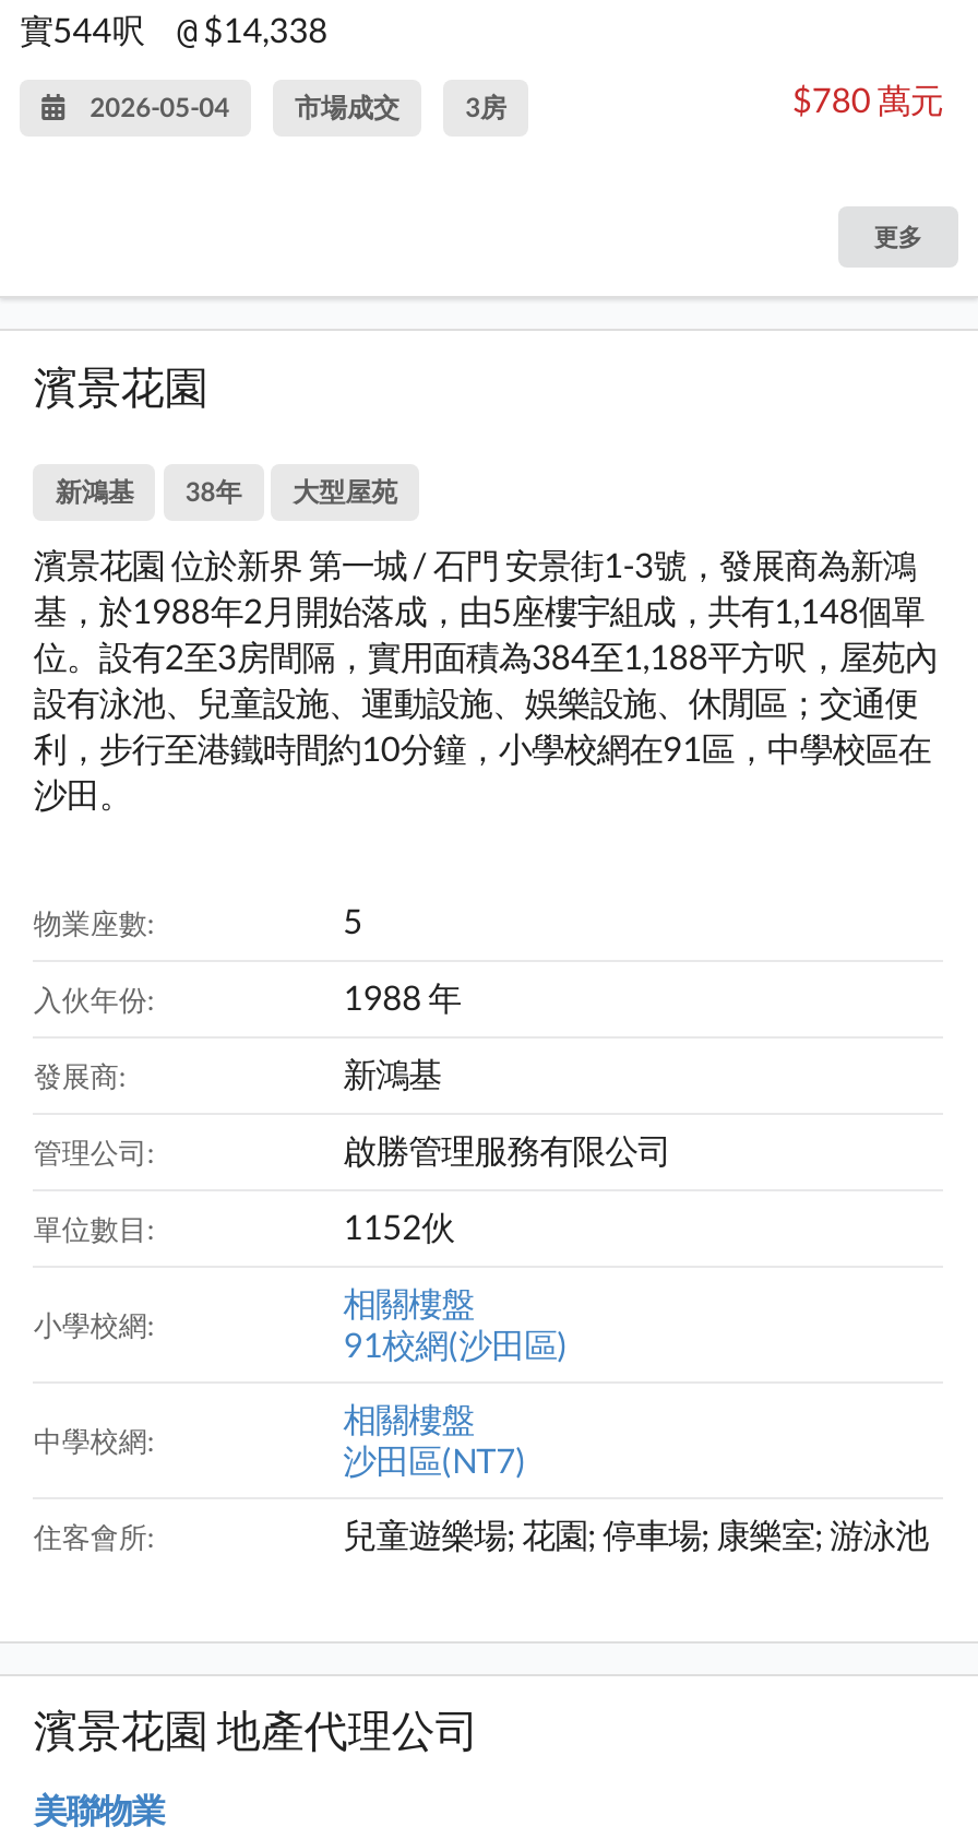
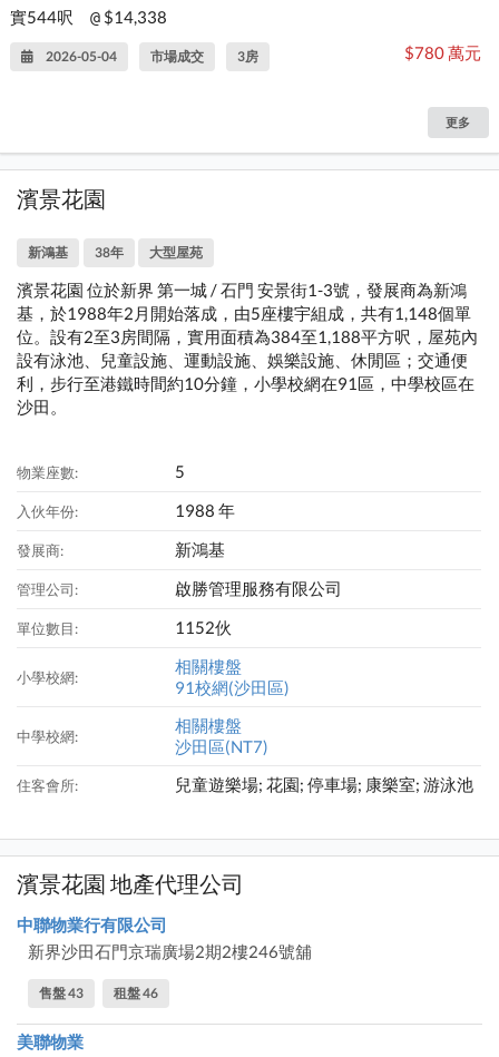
none -> [17,914,312,1002] 中聯物業行有限公司 | 新界沙田石門京瑞廣場2期2樓246號舖 | 售盤 43 | 租盤 46

